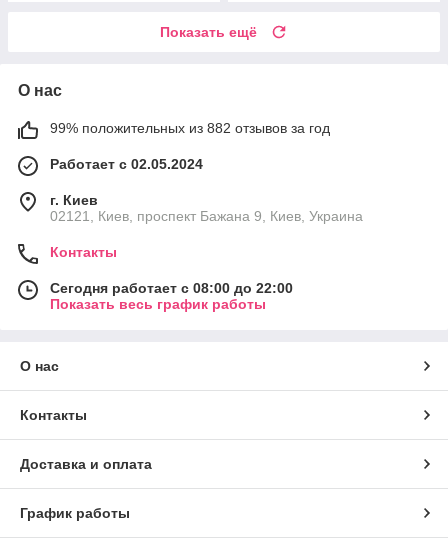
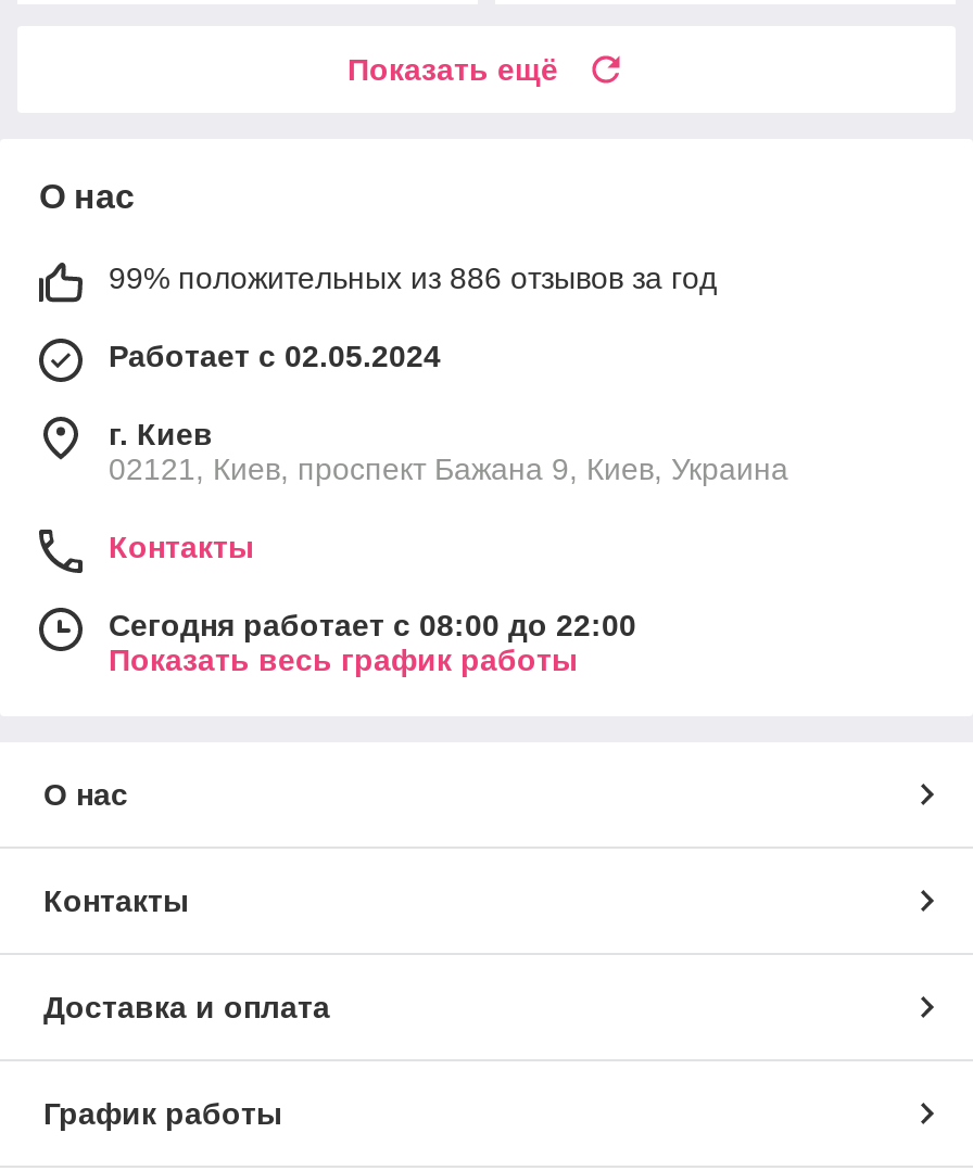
[50,120,330,136] 99% положительных из 882 отзывов за год -> [109,260,717,295] 99% положительных из 886 отзывов за год

